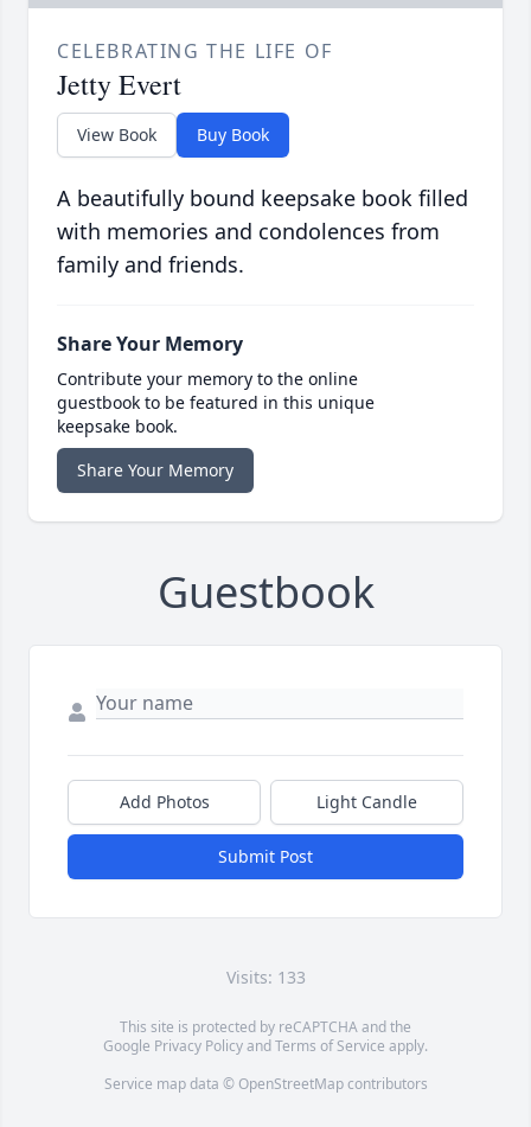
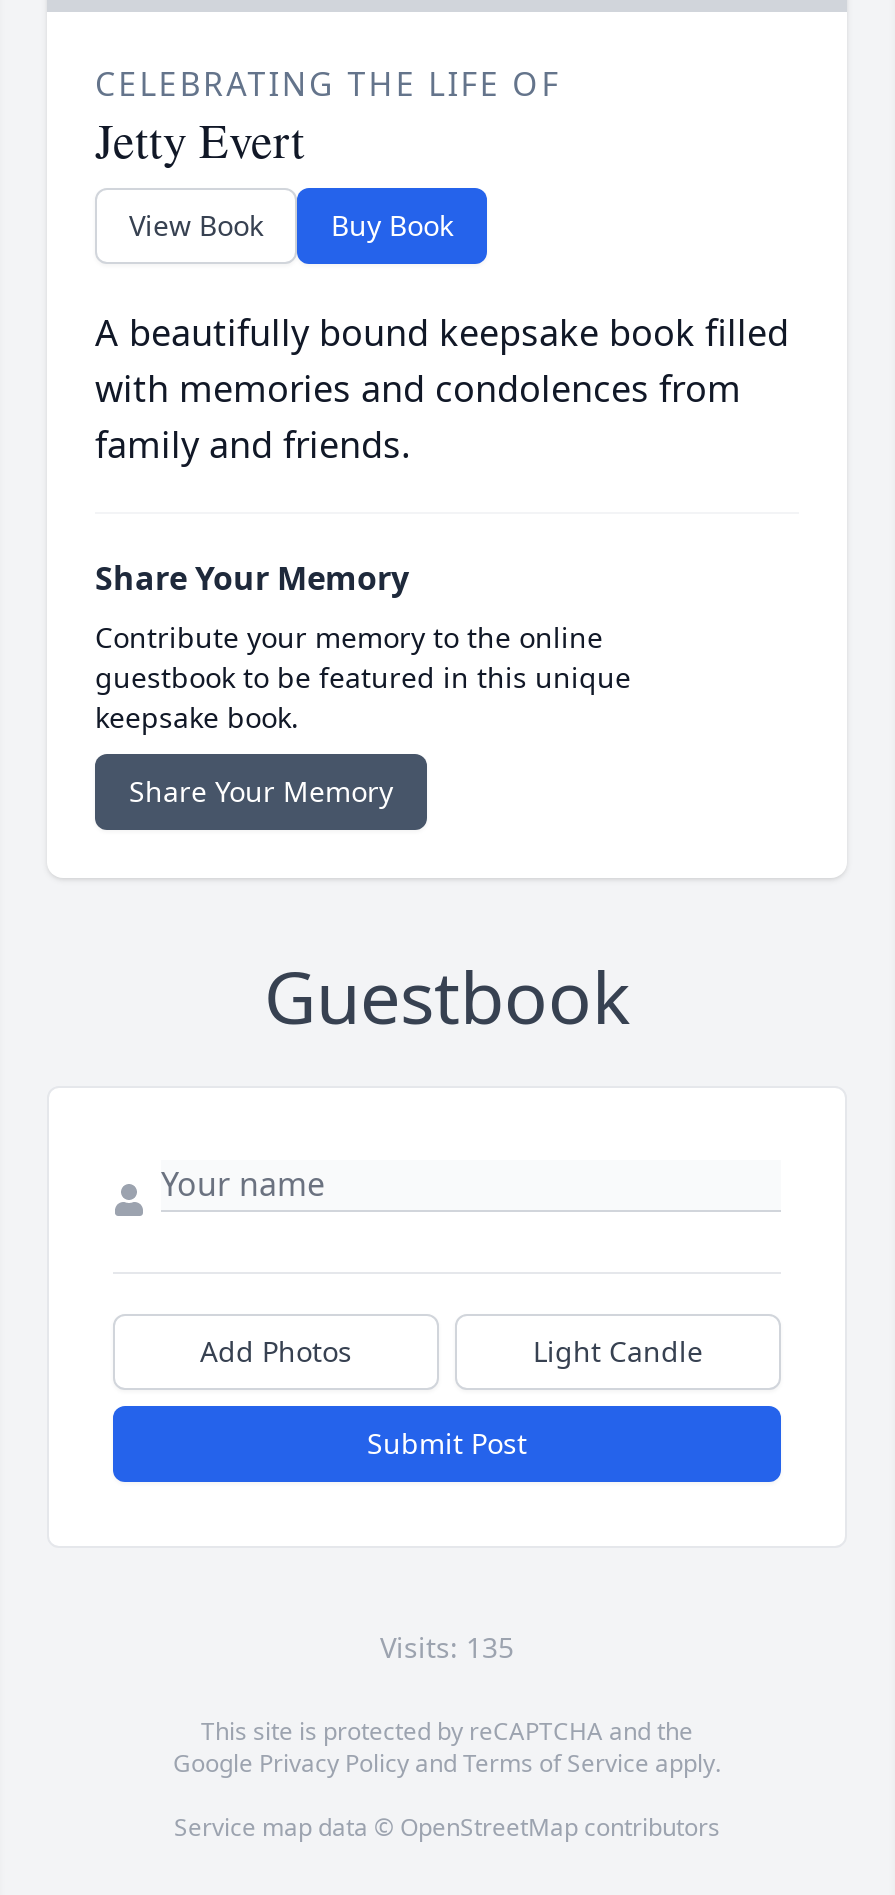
[226,966,305,989] Visits: 133 -> [380,1628,514,1666] Visits: 135

